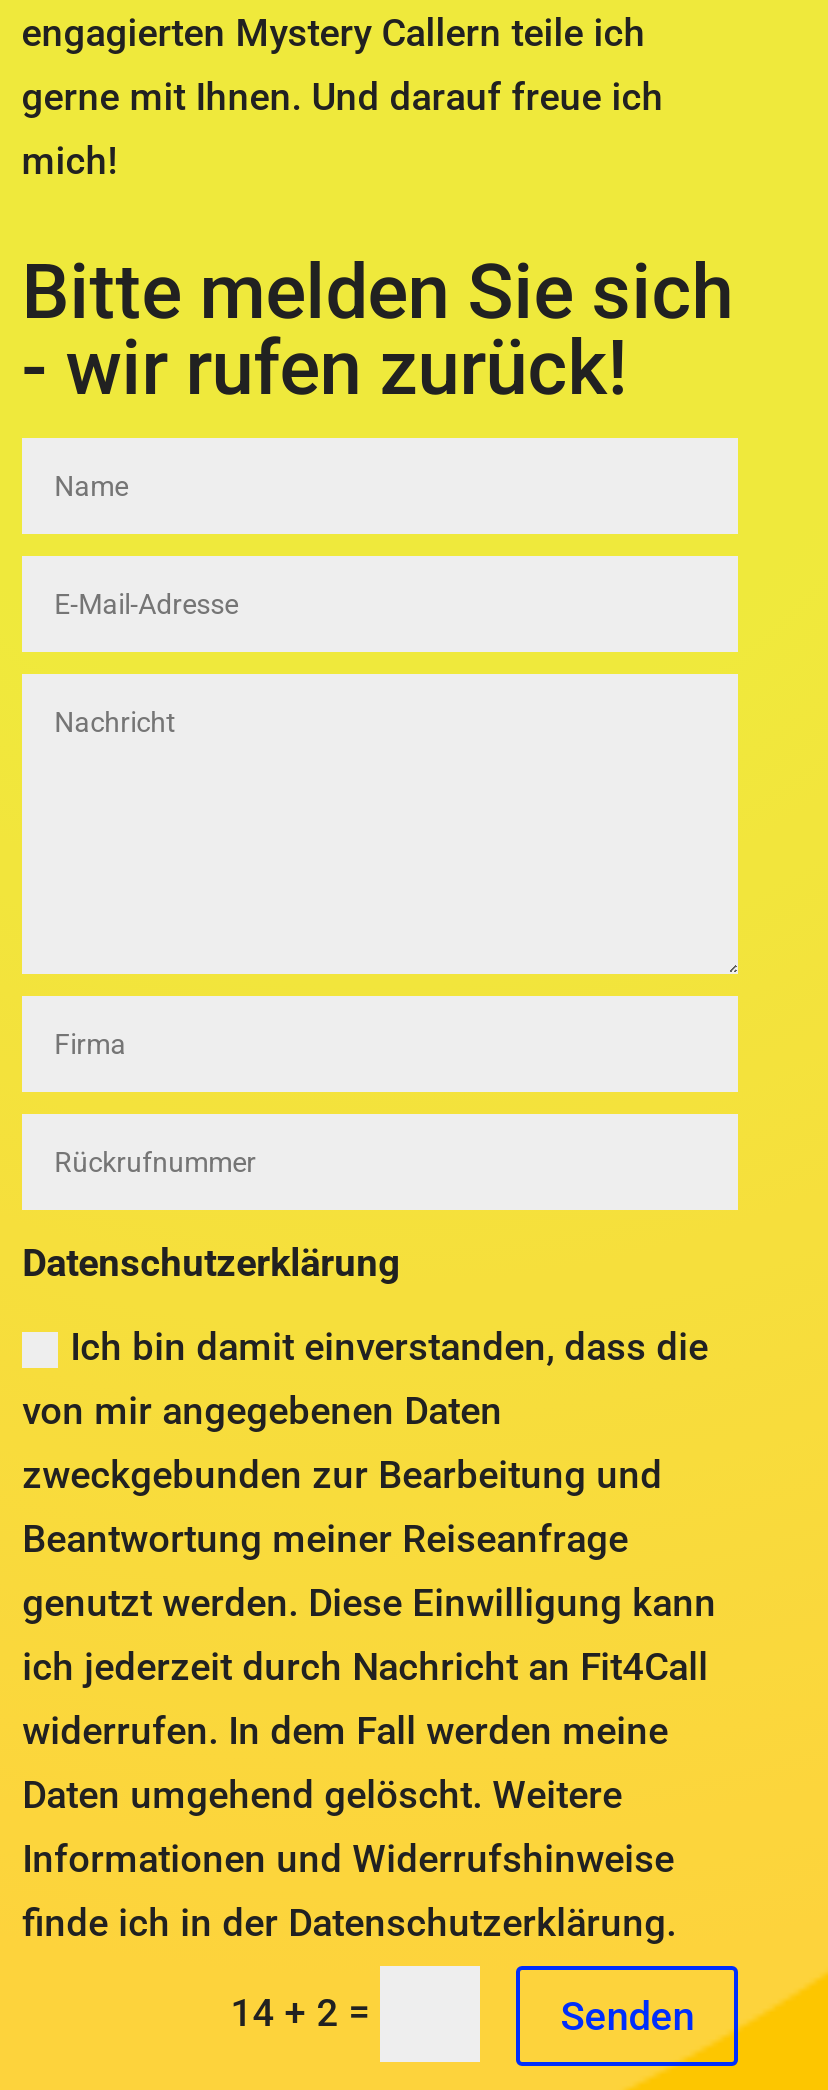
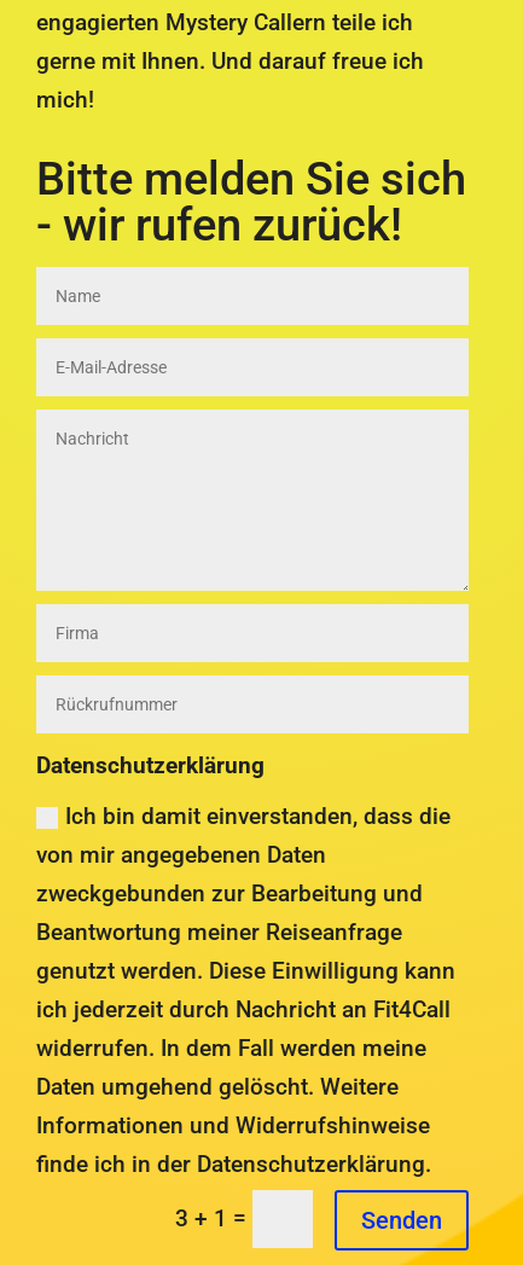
[230,1988,380,2036] 14 + 2 = -> [175,1204,253,1232] 3 + 1 =

